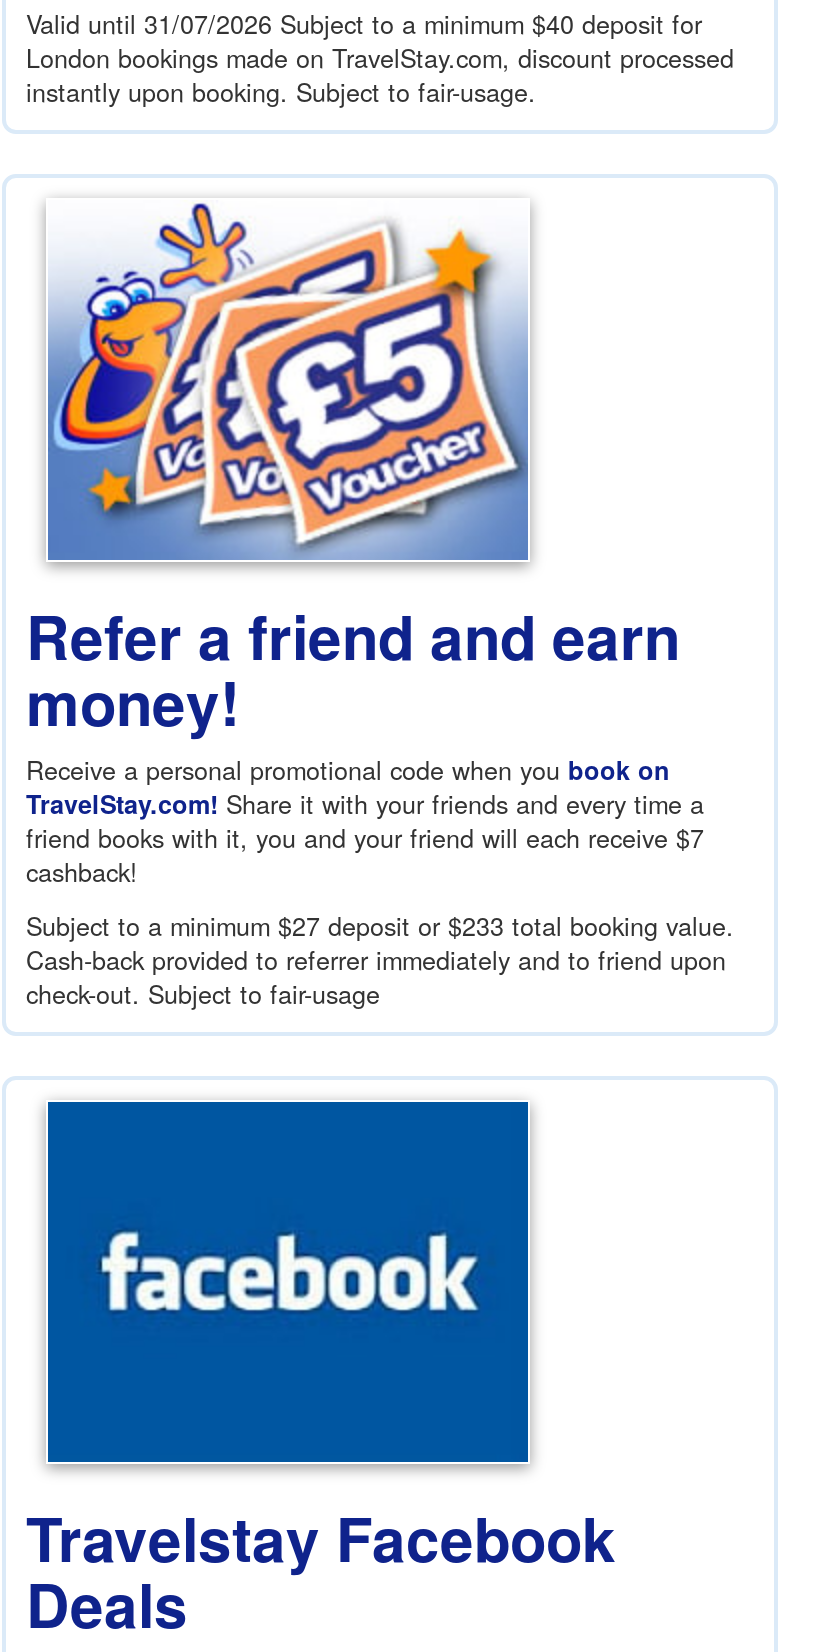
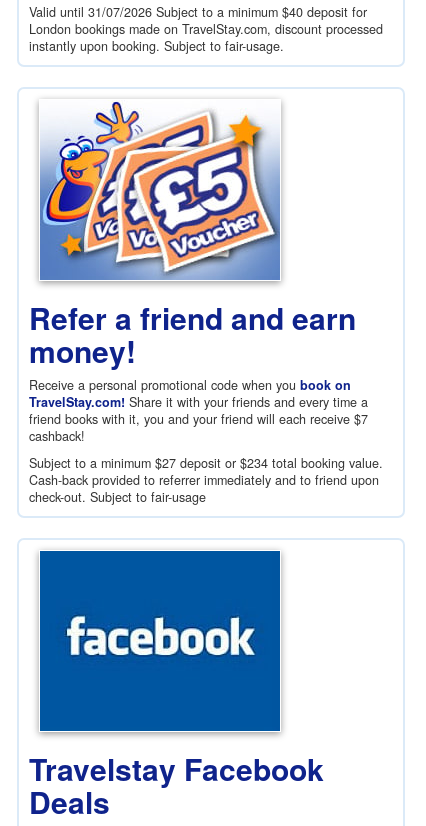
[26,908,734,944] Subject to a minimum $27 deposit or $233 total booking value. -> [29,454,383,472] Subject to a minimum $27 deposit or $234 total booking value.

